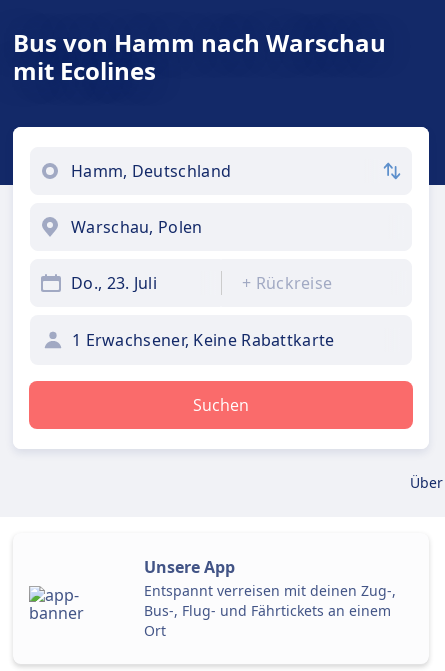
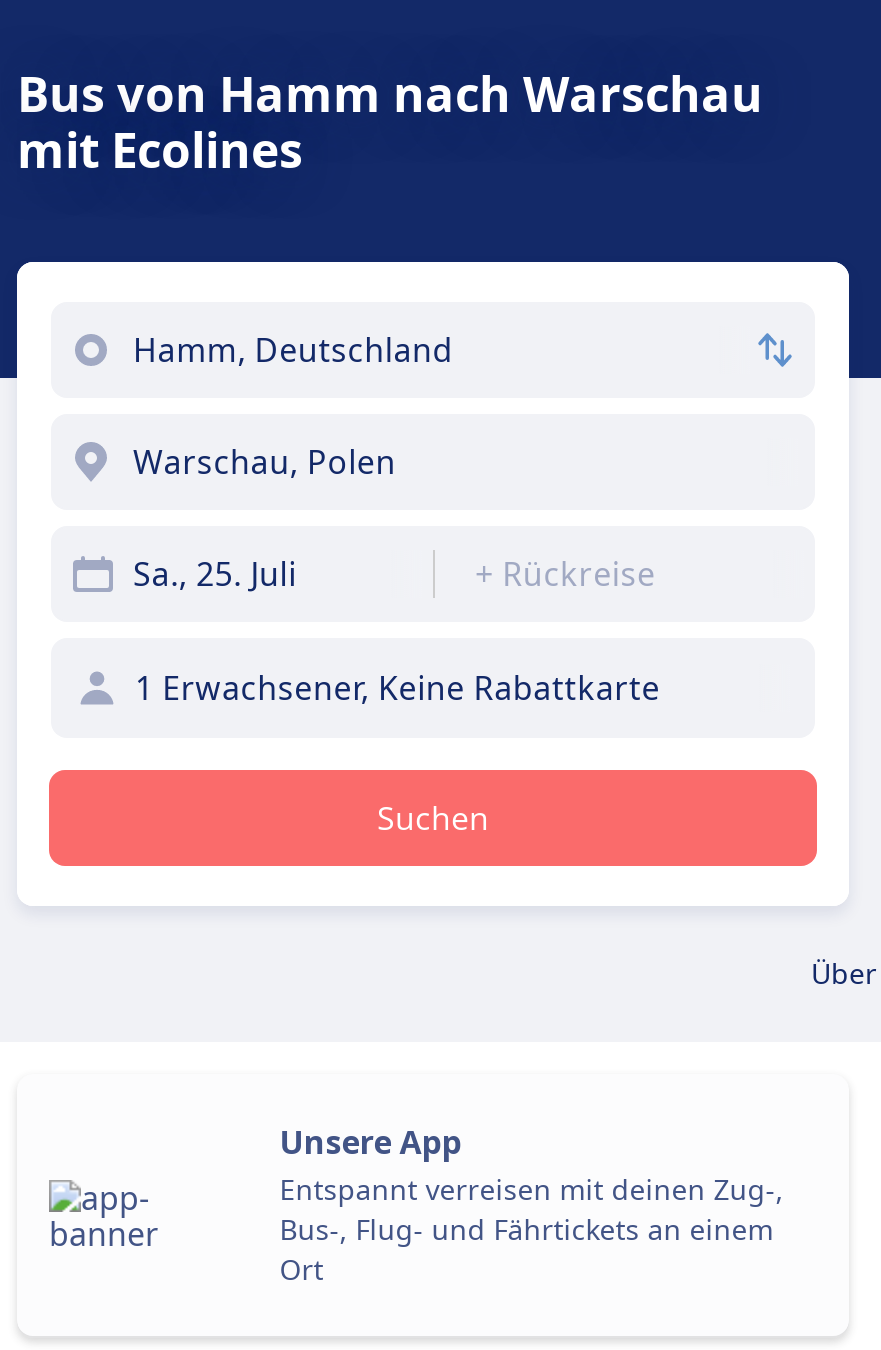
[71,272,157,294] Do., 23. Juli -> [133,552,297,596] Sa., 25. Juli

